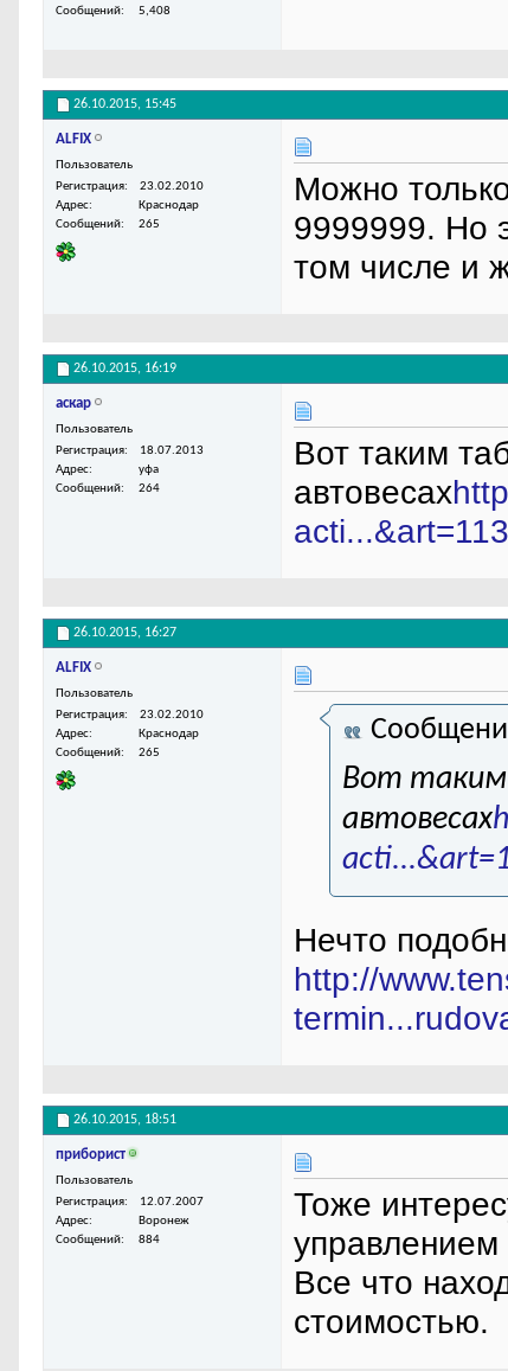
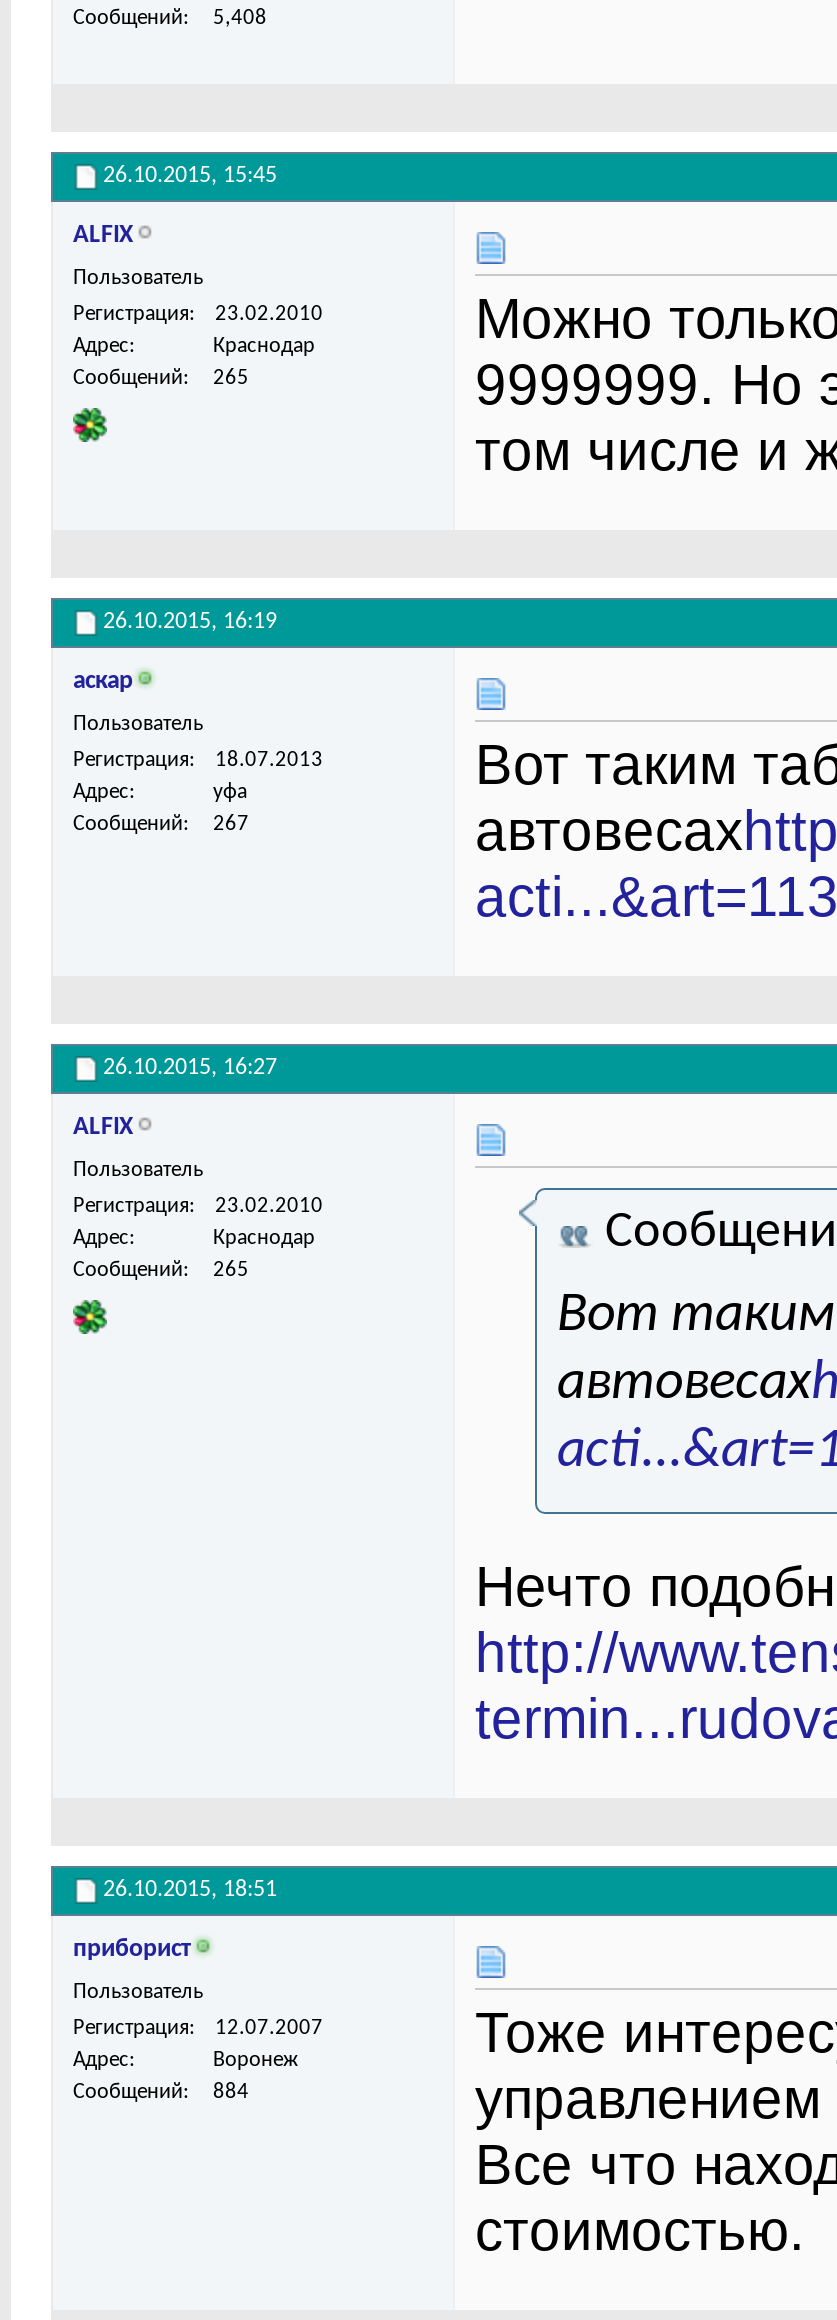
[56,482,160,495] Сообщений 264 -> [73,813,249,835] Сообщений 267

